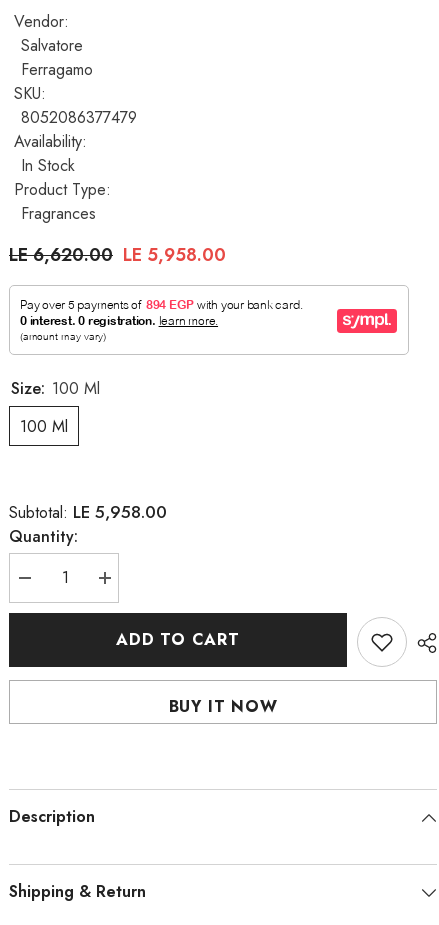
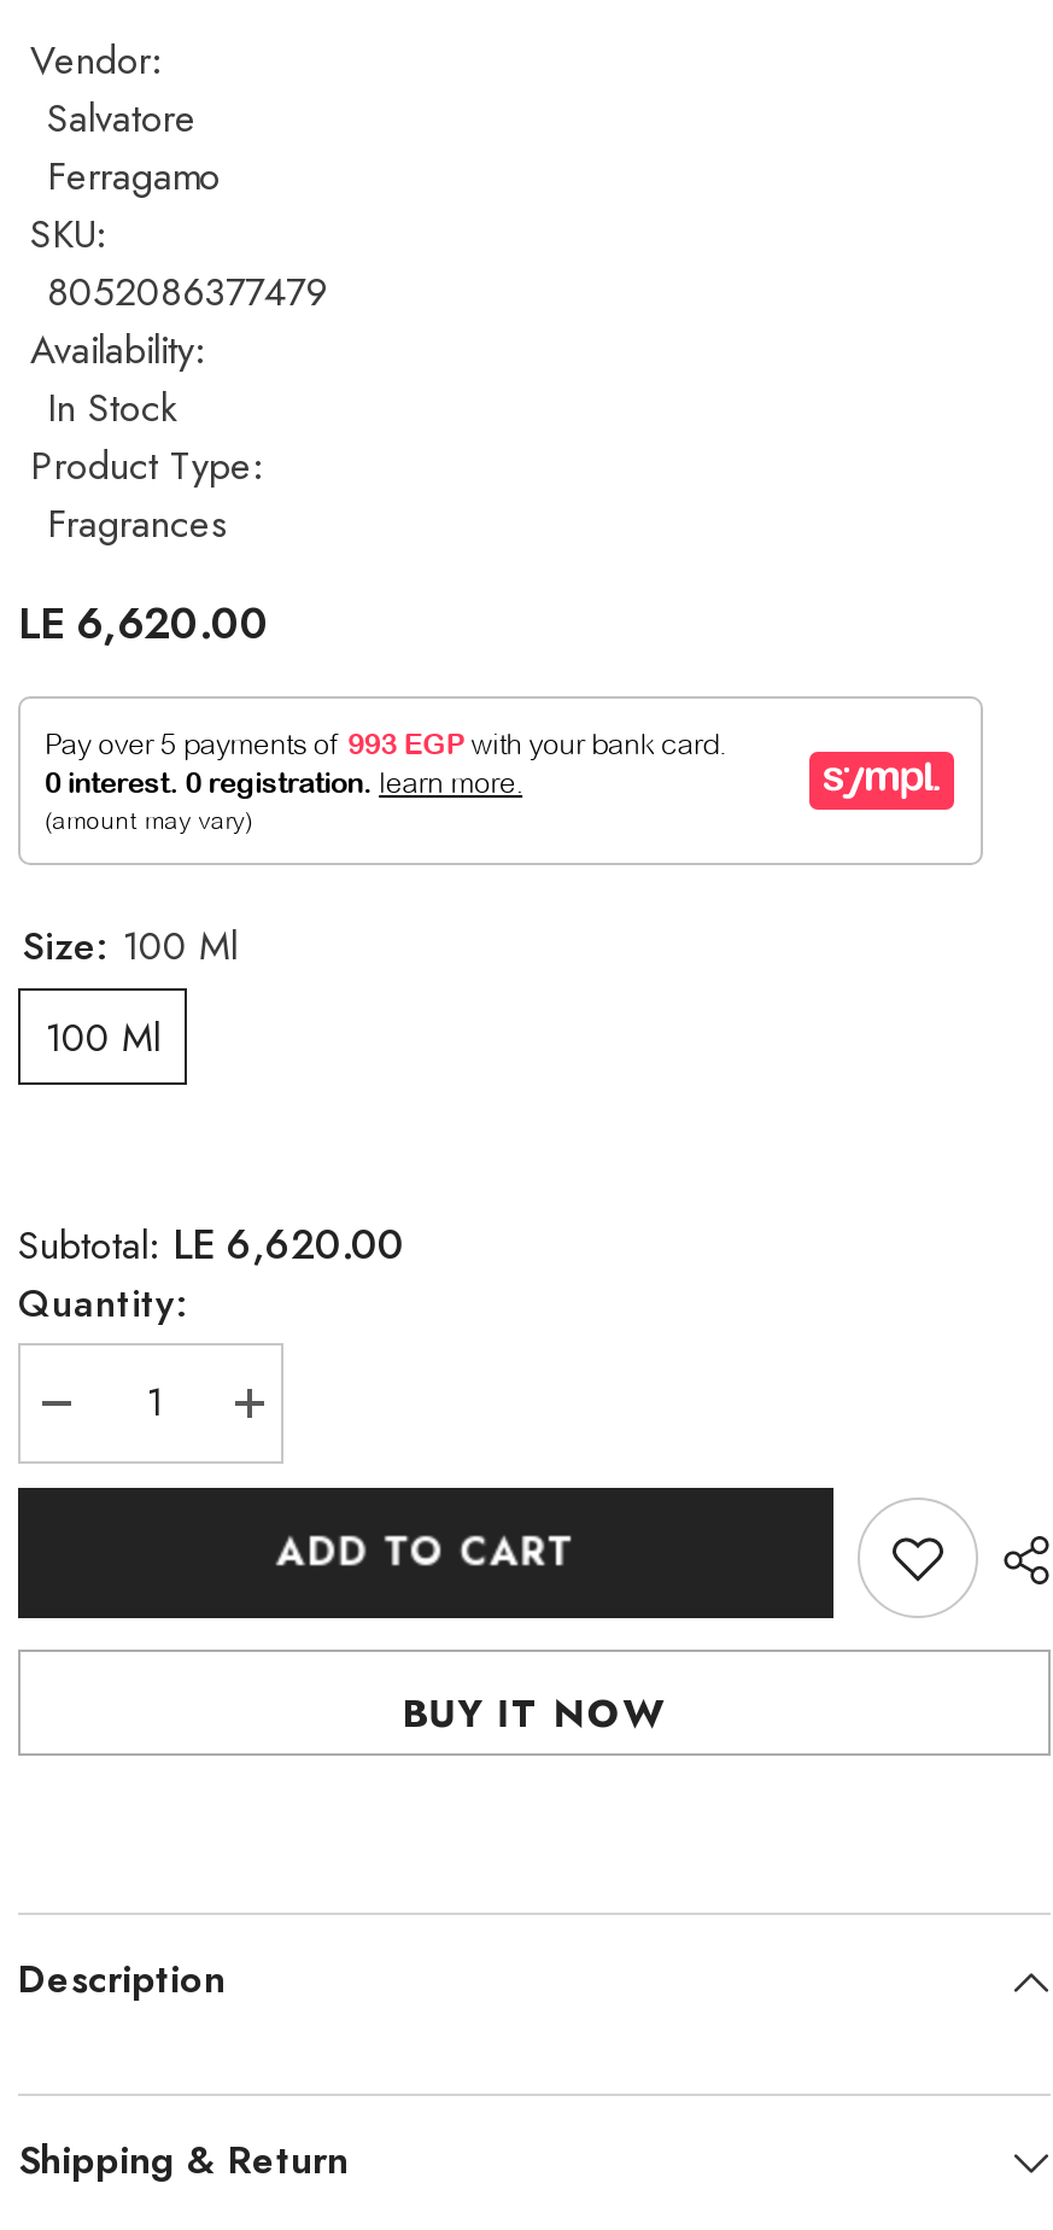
[9,242,226,268] LE 6,620.00 LE 5,958.00 -> [18,591,269,654] LE 6,620.00
[9,500,167,524] Subtotal: LE 5,958.00 -> [18,1214,404,1272] Subtotal: LE 6,620.00

